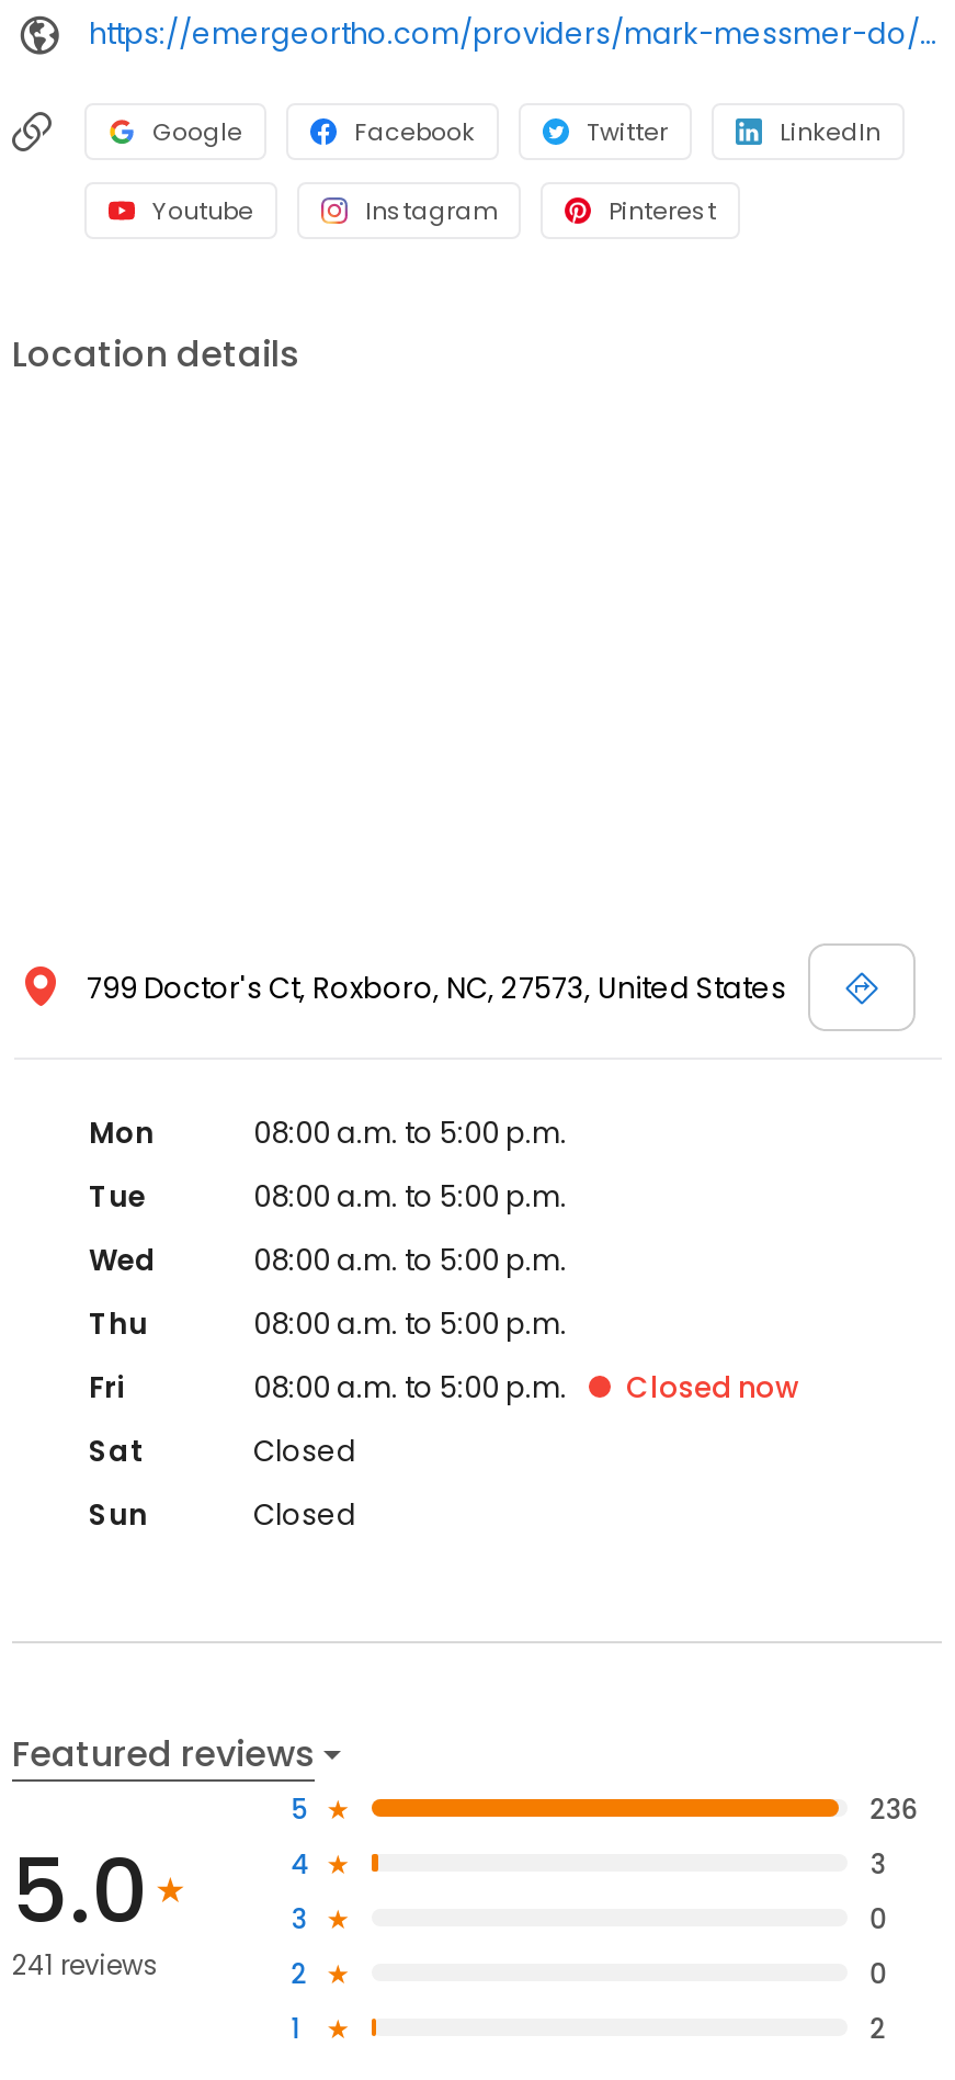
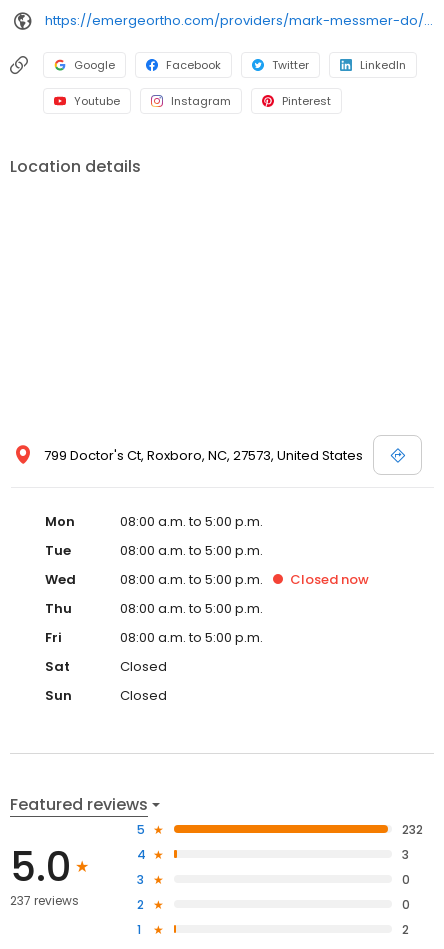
moved [626,1367,799,1408] -> [290,570,369,589]: Closed now
[870,1791,918,1829] 236 -> [402,821,423,838] 232
[12,1946,159,1983] 241 reviews -> [10,892,79,909] 237 reviews

